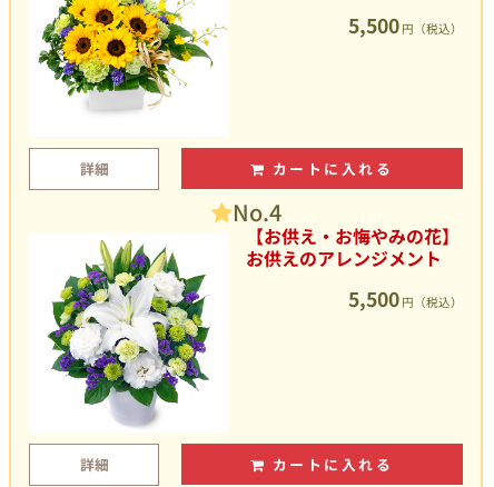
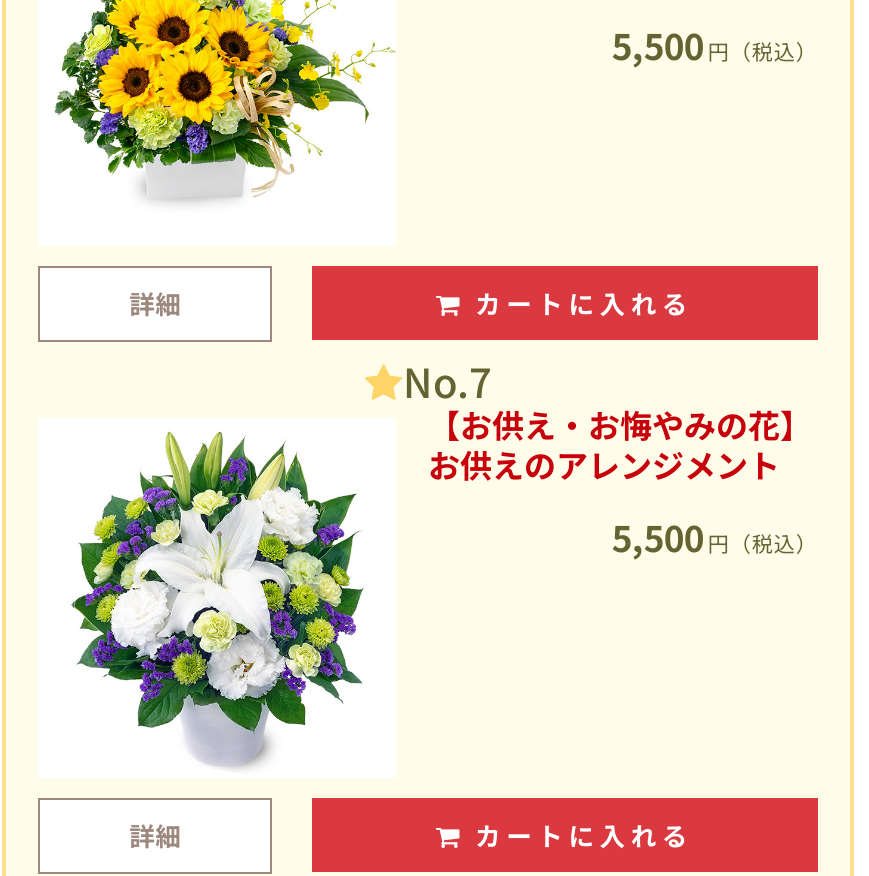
[232,195,281,227] No.4 -> [403,351,491,409] No.7

